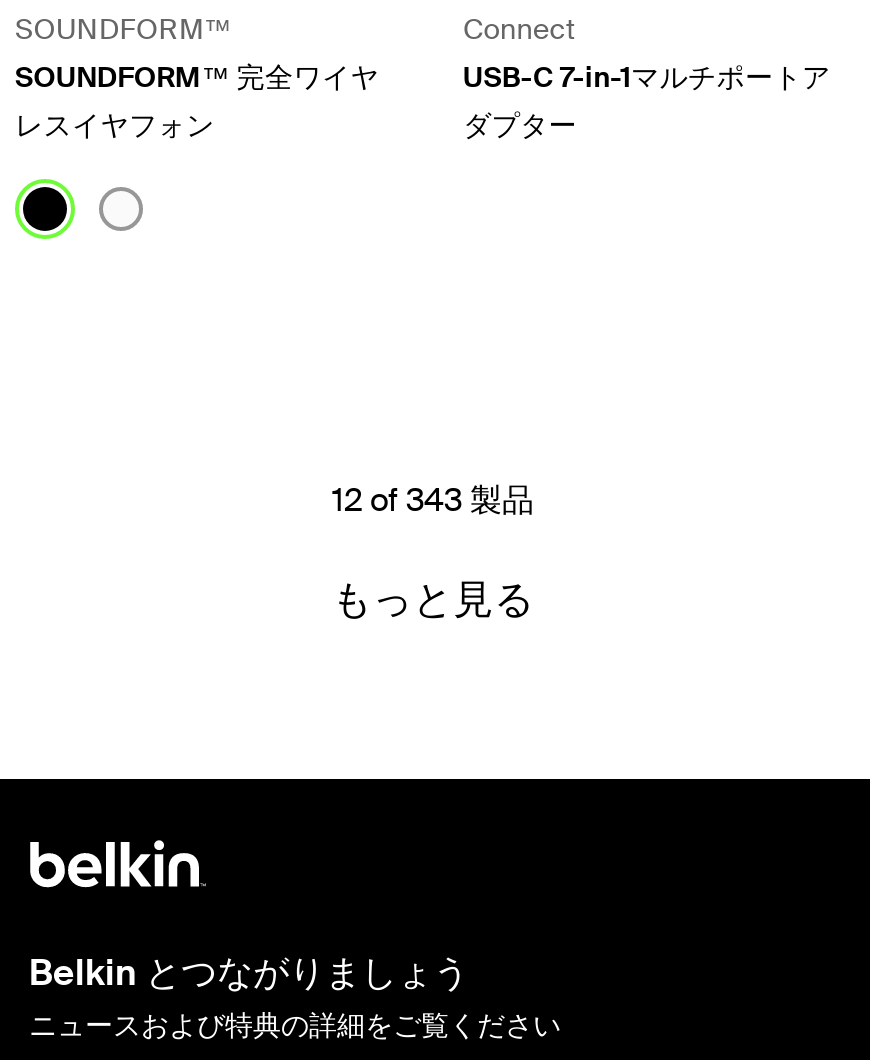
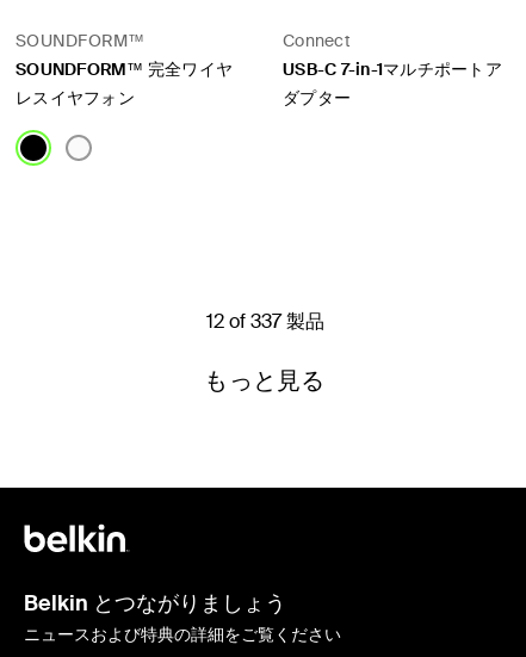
[332,479,534,521] 12 of 343 製品 -> [206,309,324,334] 12 of 337 製品

